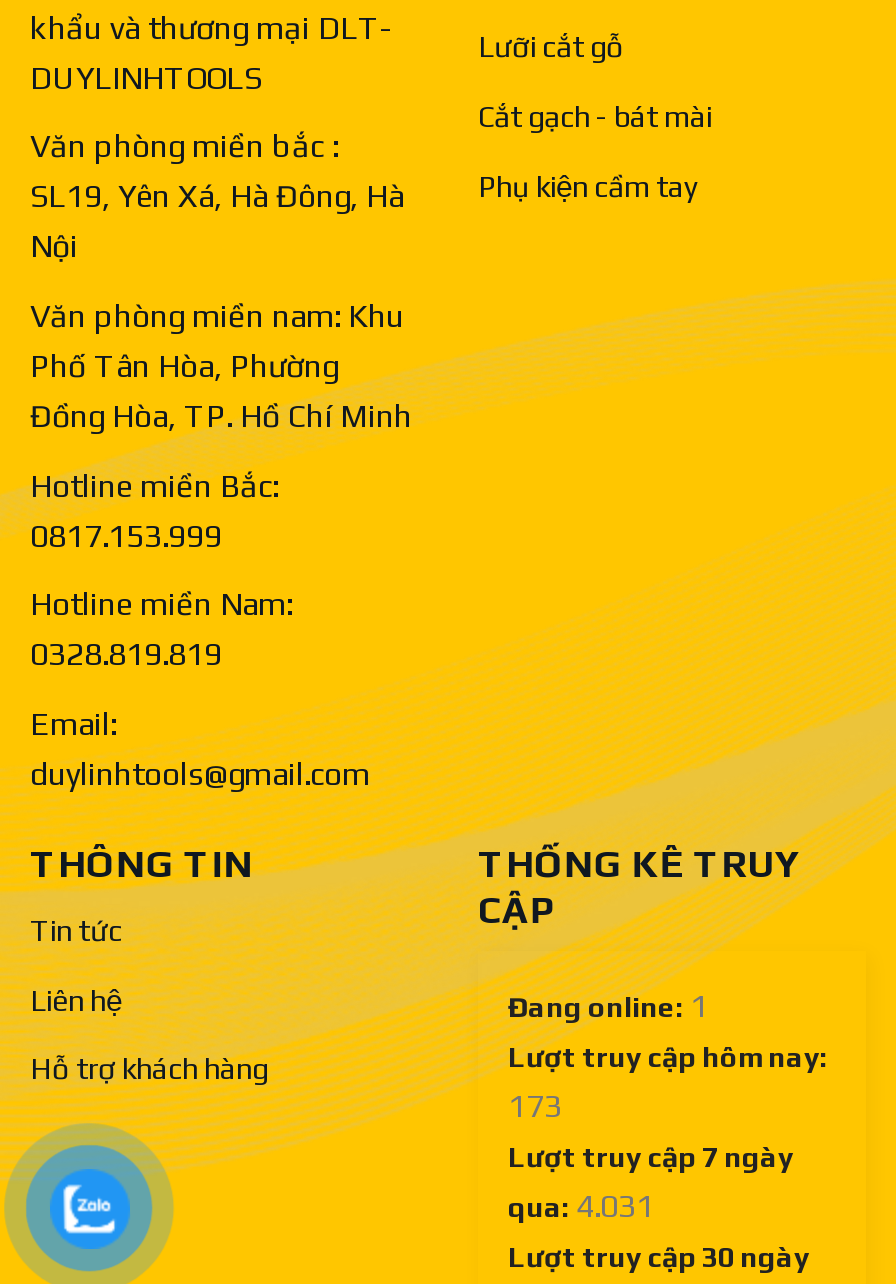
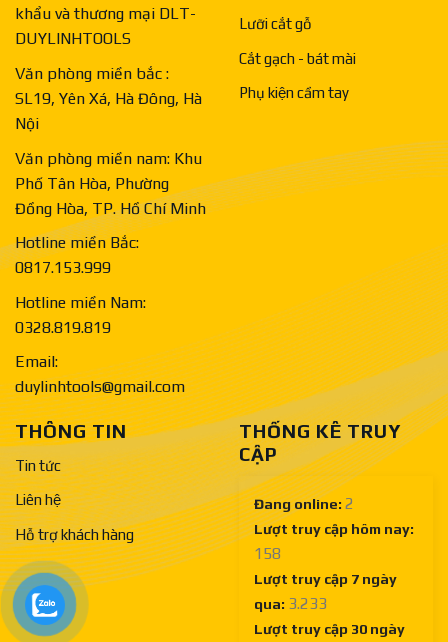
[508,988,708,1026] Đang online: 1 -> [254,494,354,513] Đang online: 2
[508,1088,562,1126] 173 -> [254,544,281,563] 158
[508,1188,654,1226] qua: 4.031 -> [254,594,327,613] qua: 3.233

